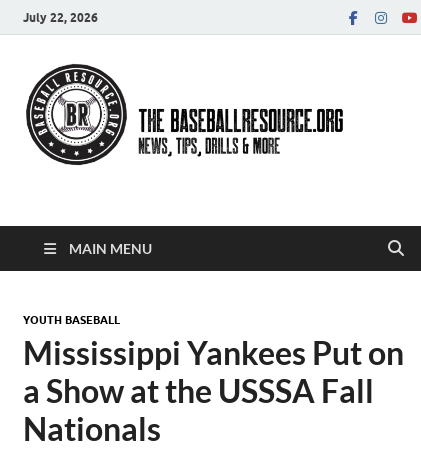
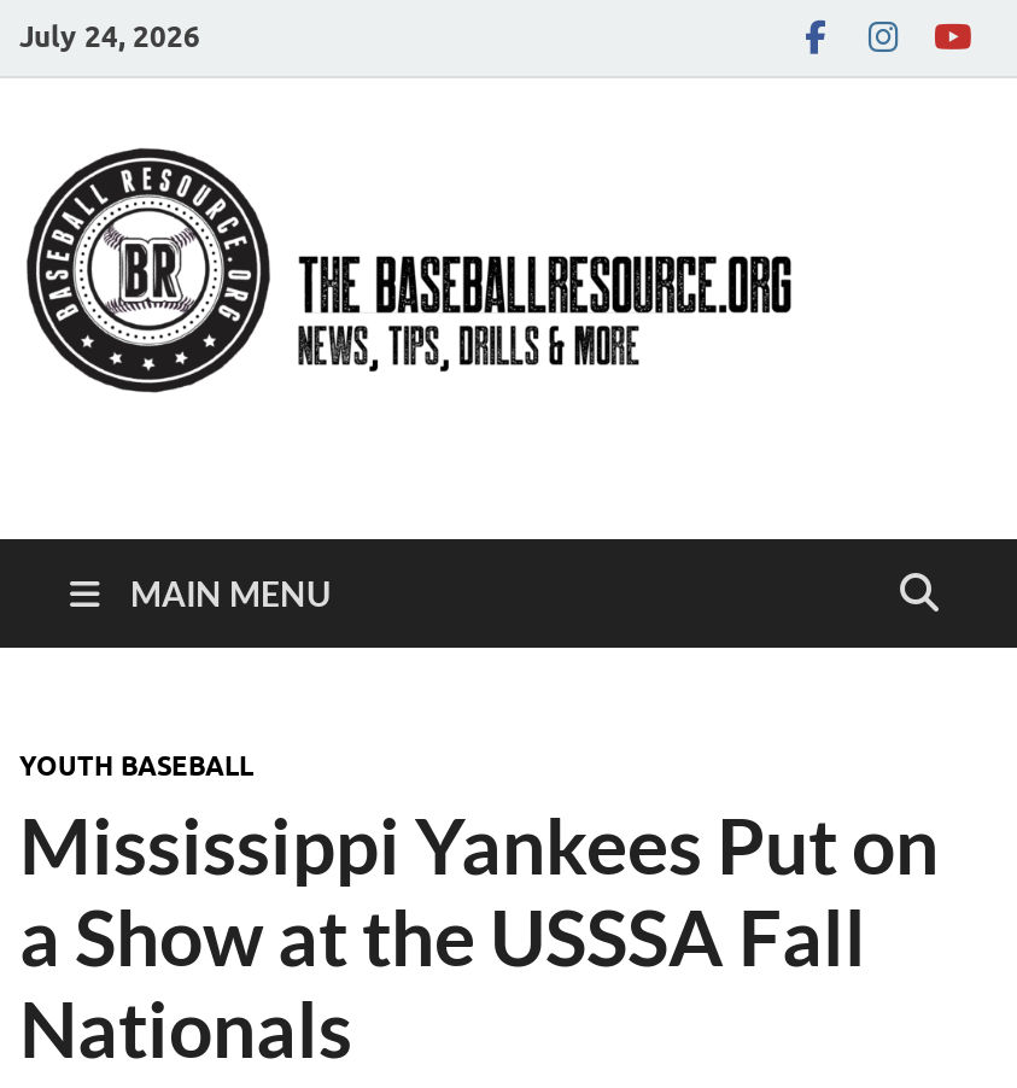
[23,9,98,24] July 22, 2026 -> [19,17,200,53] July 24, 2026

